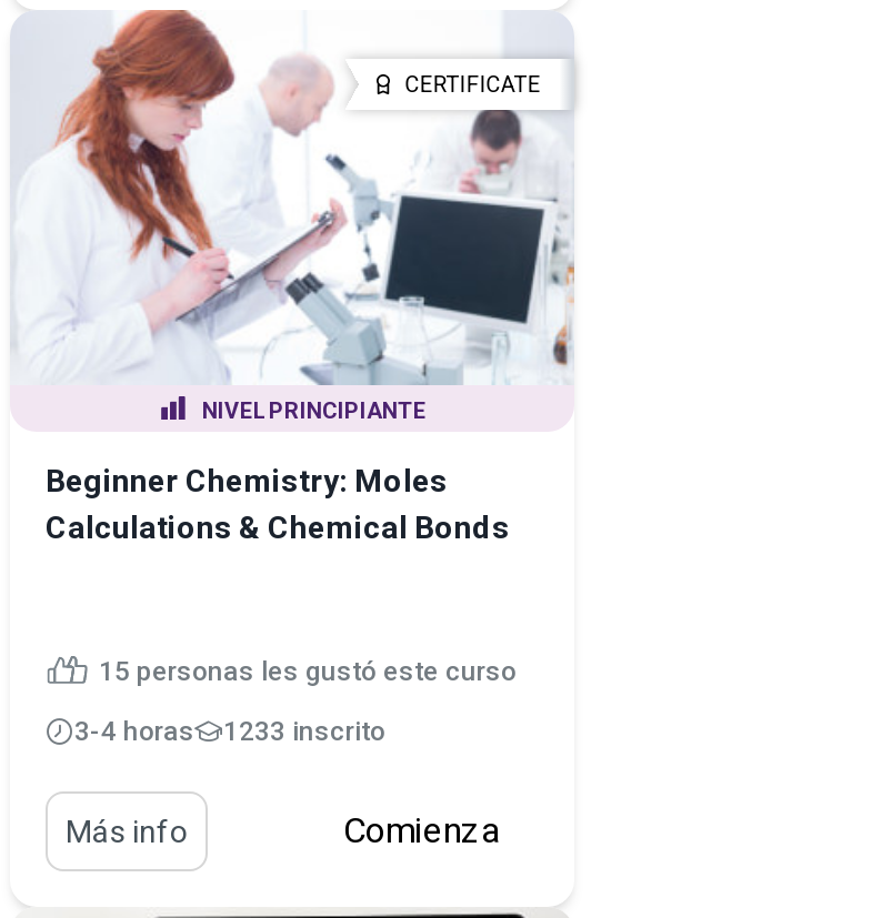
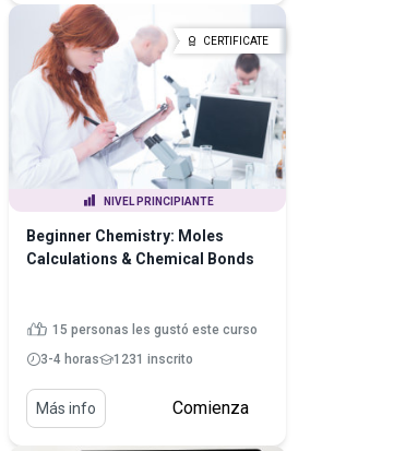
[74,716,385,747] 3-4 horas 1233 inscrito -> [40,352,193,367] 3-4 horas 1231 inscrito

